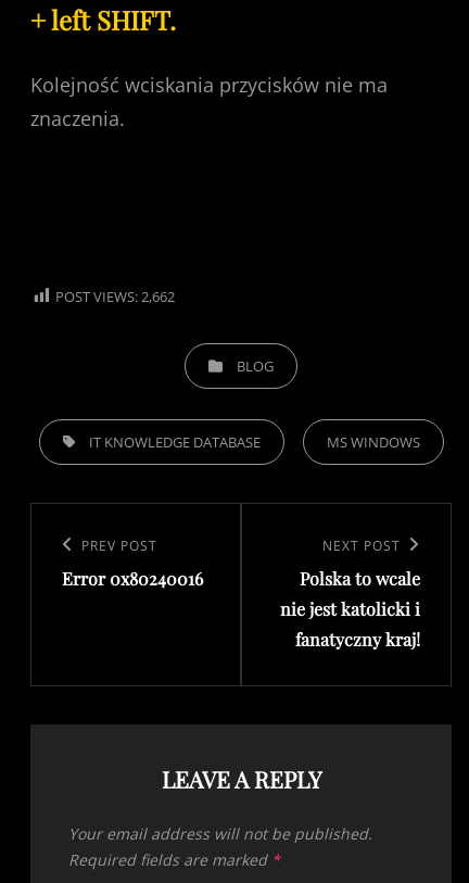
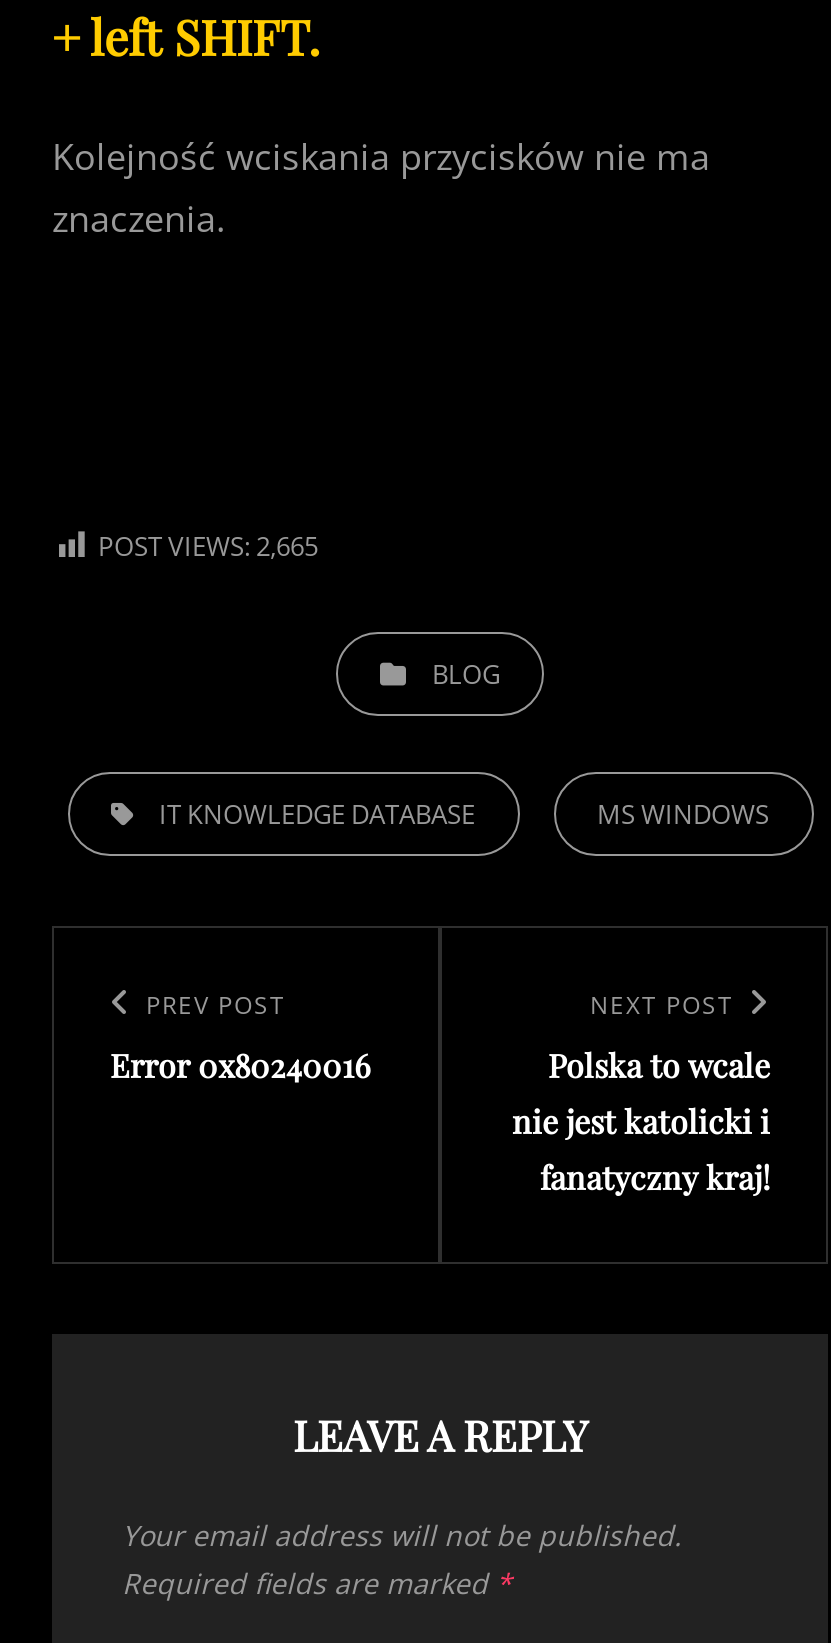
[55,286,175,306] POST VIEWS: 2,662 -> [98,527,318,563] POST VIEWS: 2,665

